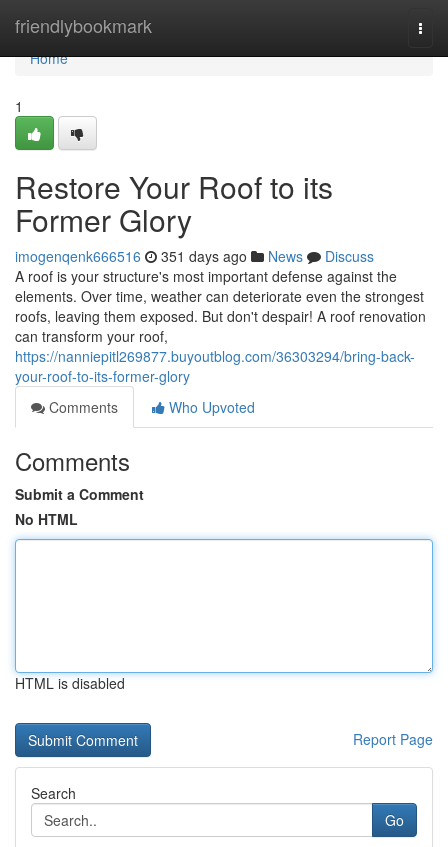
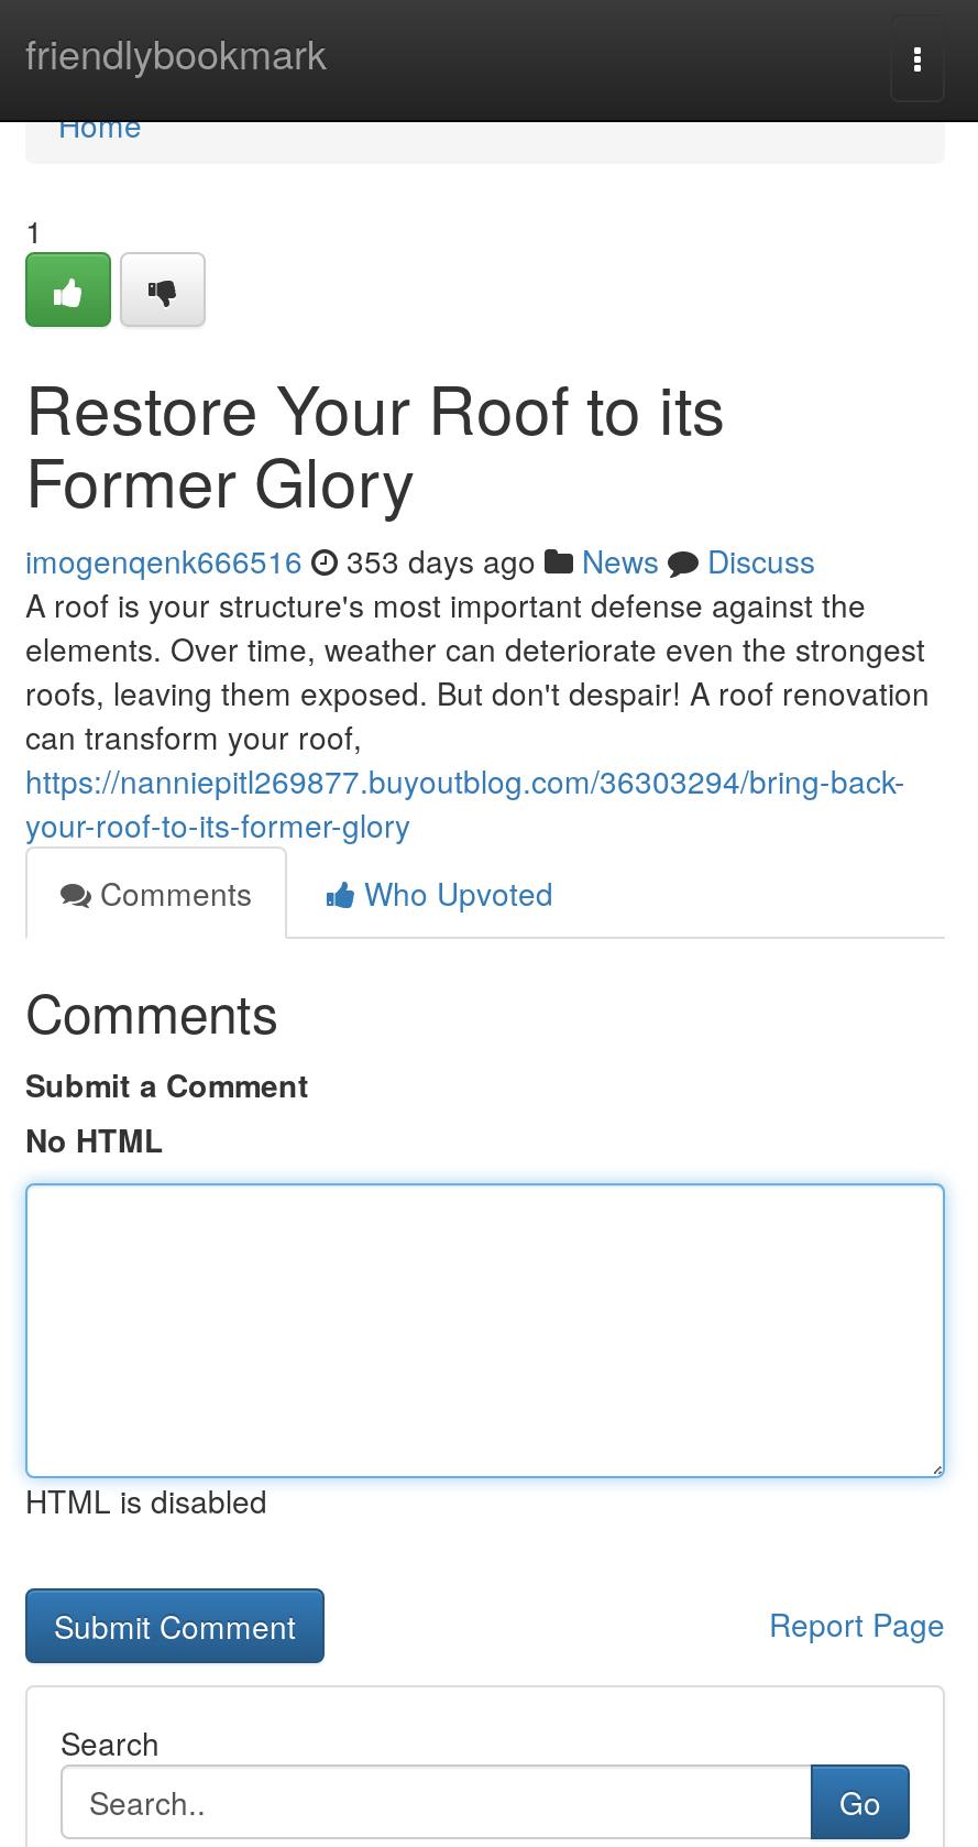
[15,246,374,266] imogenqenk666516 351 days ago News Discuss -> [25,538,815,582] imogenqenk666516 353 days ago News Discuss

